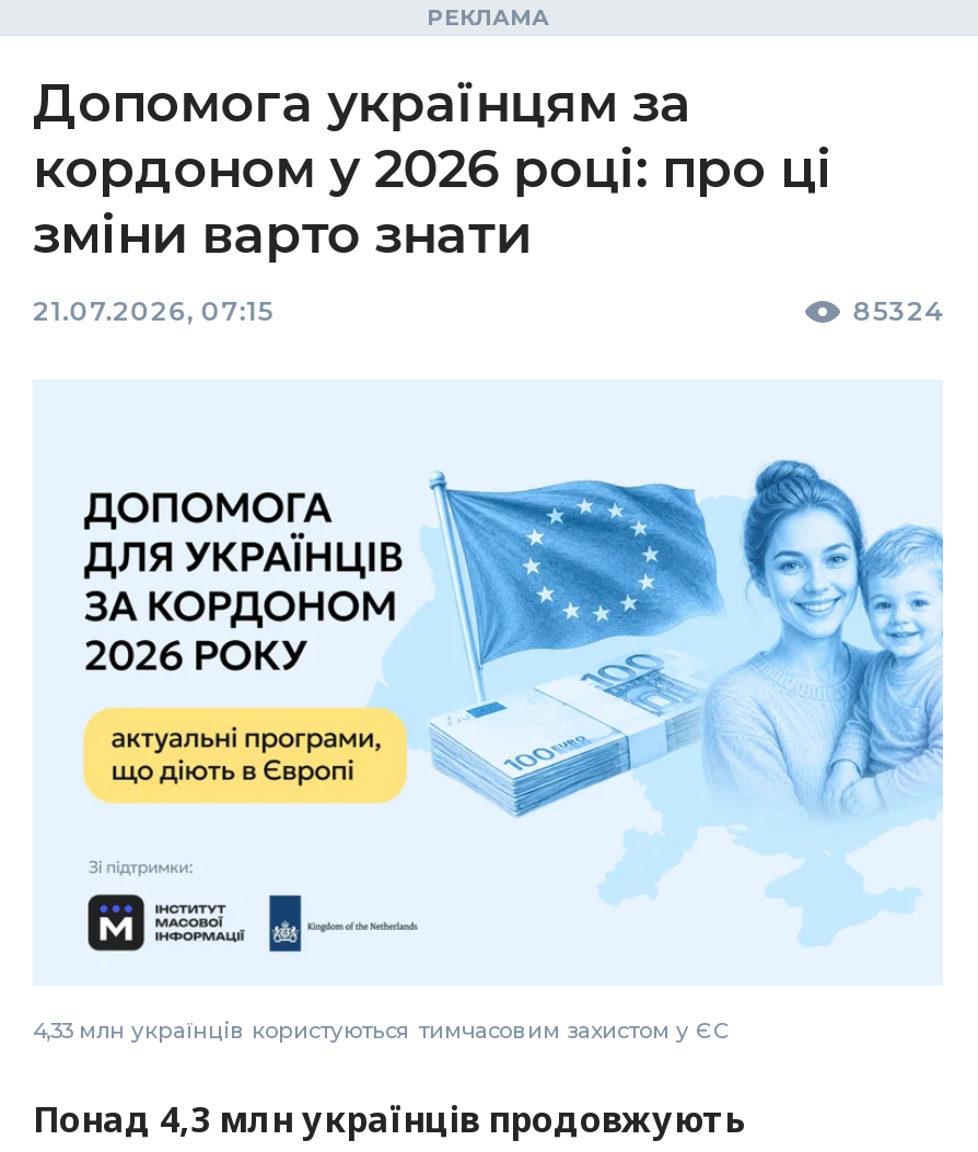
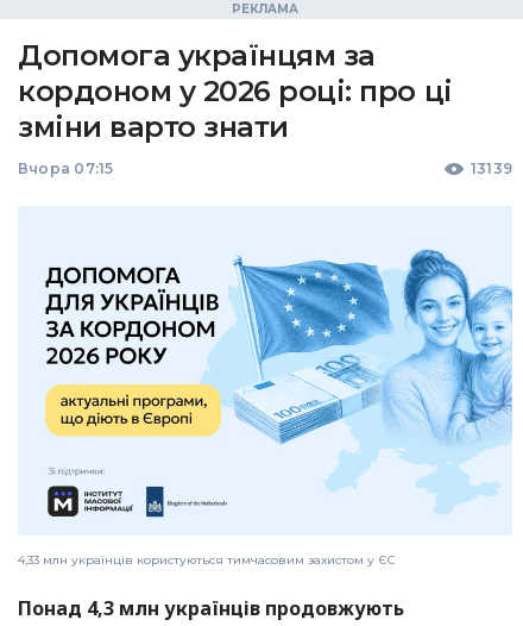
[33,294,943,327] 21.07.2026, 07:15 | 85324 -> [18,159,512,177] Вчора 07:15 | 13139

